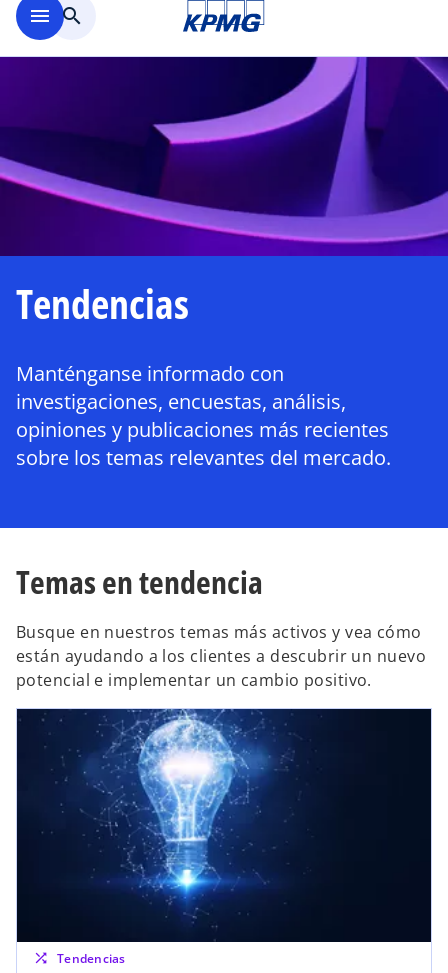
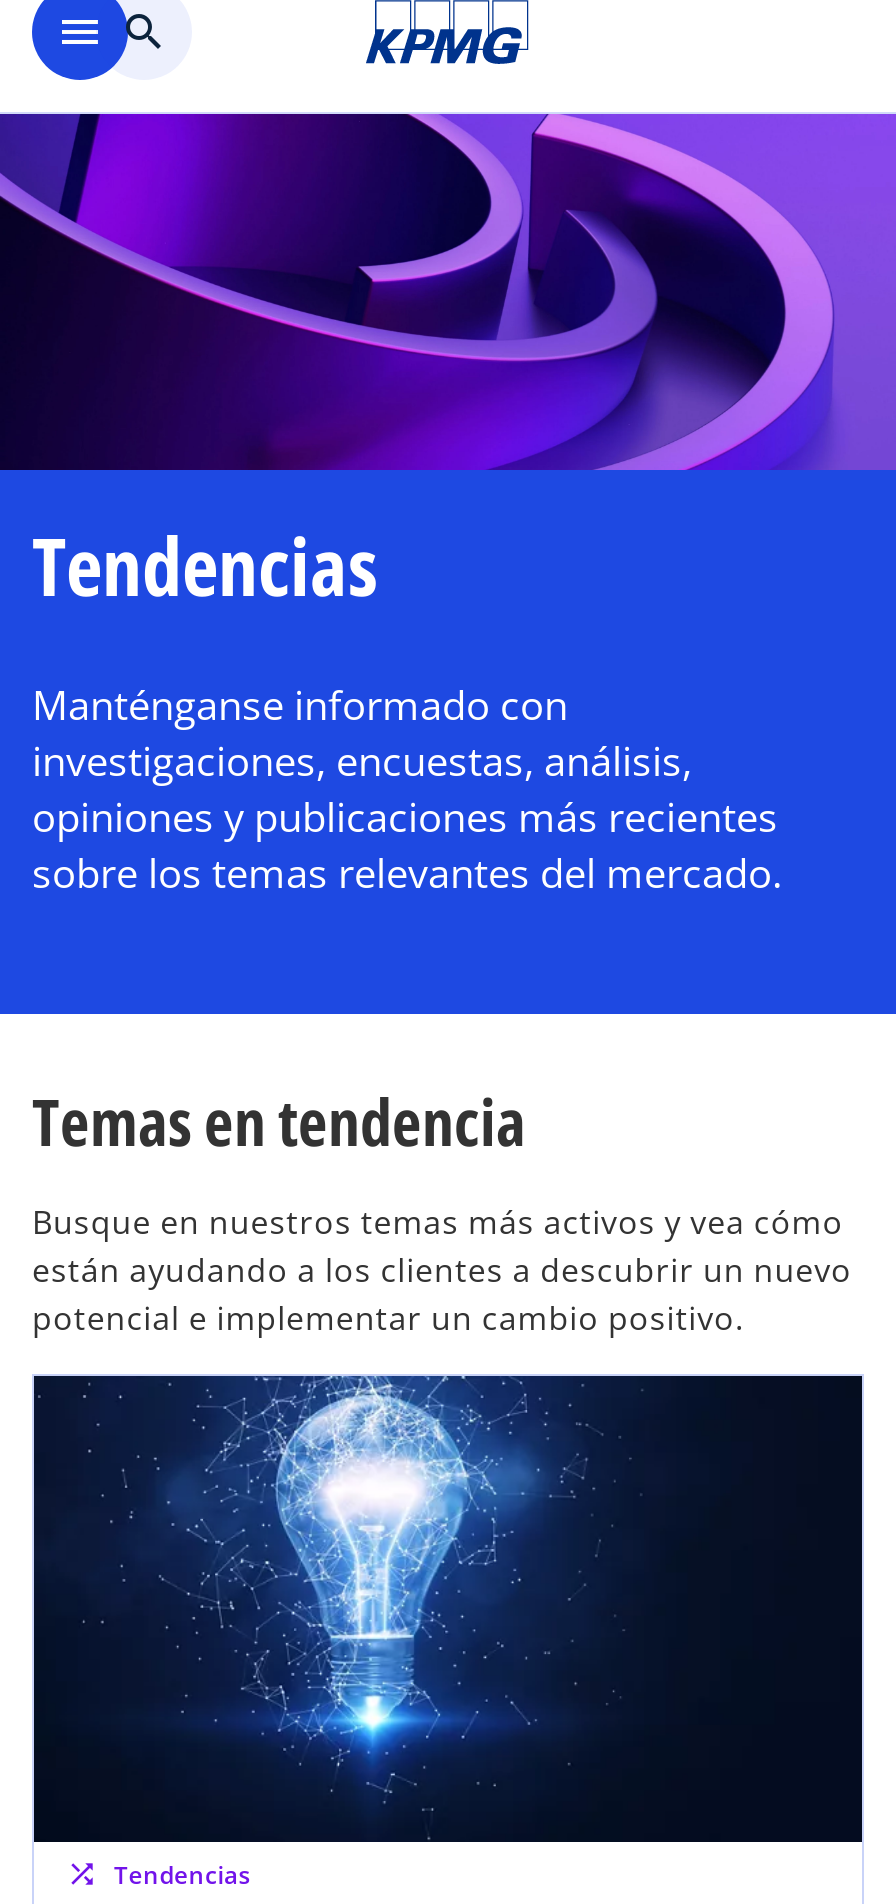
[3,56,445,256] [image] -> [6,112,890,470] [image]

